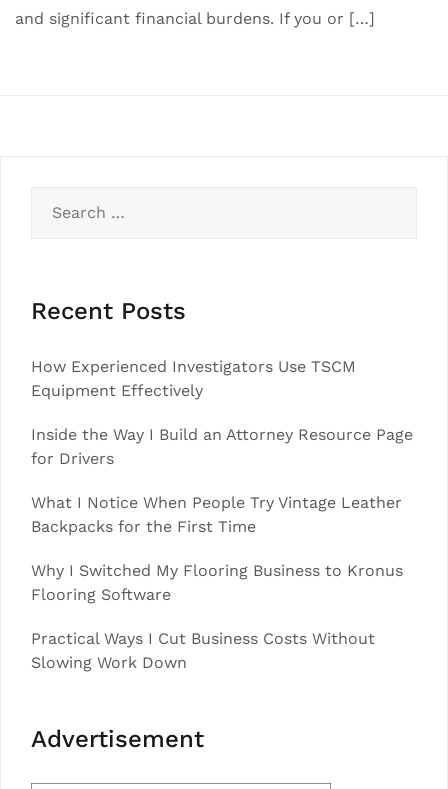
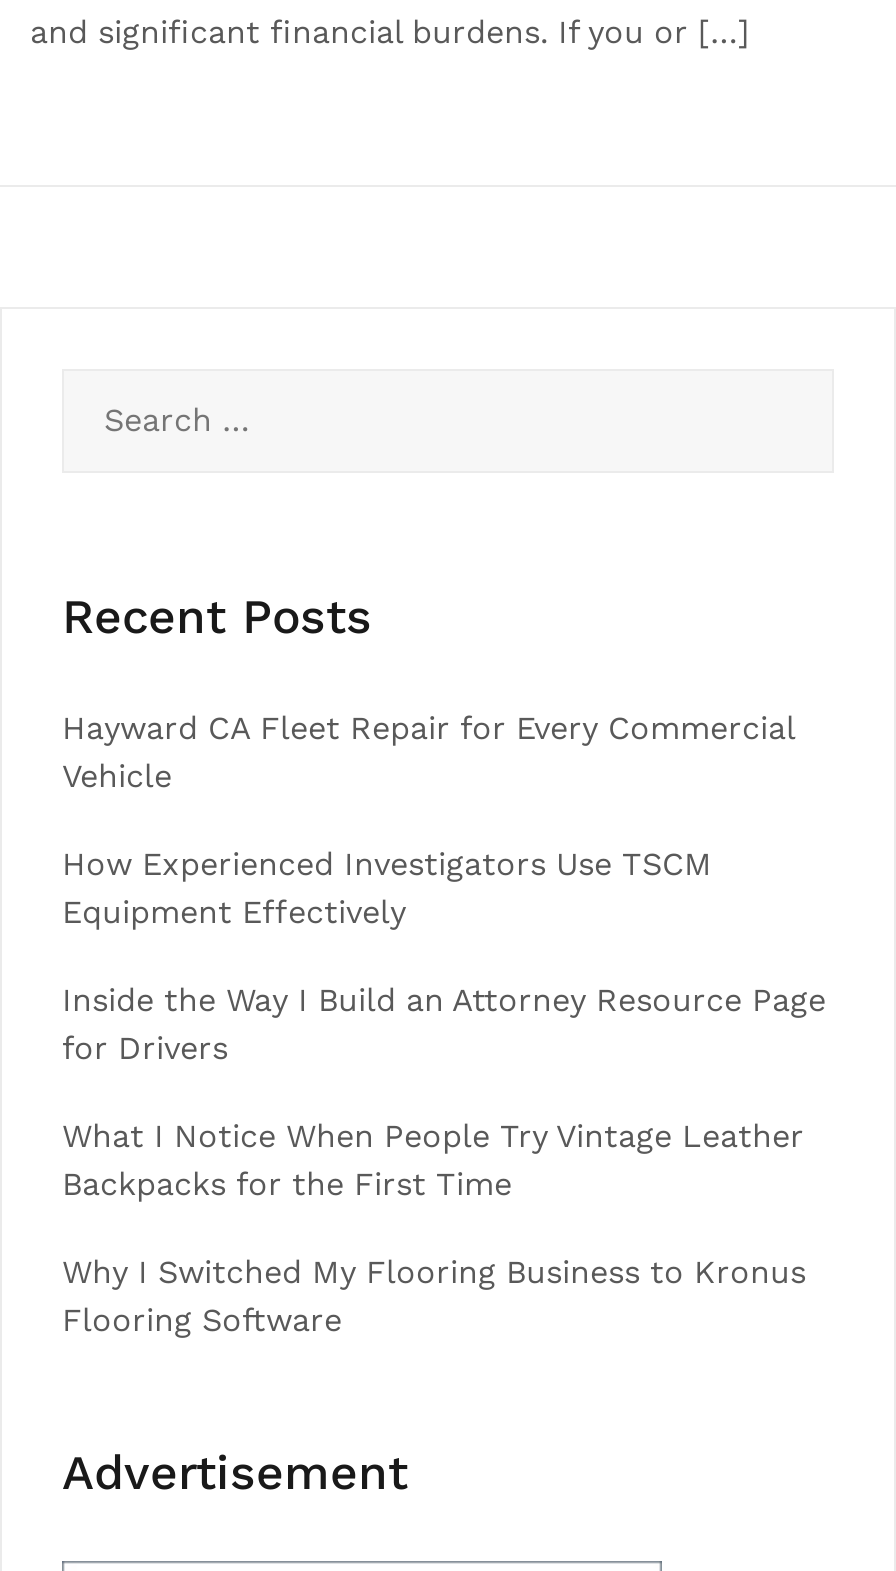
none -> [62,709,794,795] Hayward CA Fleet Repair for Every Commercial | Vehicle
moved [31,357,413,604] -> [62,845,826,1339]: How Experienced Investigators Use TSCM | Equipment Effectively | Inside the Way I Build an Attorney Resource Page | for Drivers | What I Notice When People Try Vintage Leather | Backpacks for the First Time | Why I Switched My Flooring Business to Kronus | Flooring Software
[31,629,375,672] Practical Ways I Cut Business Costs Without | Slowing Work Down -> none

